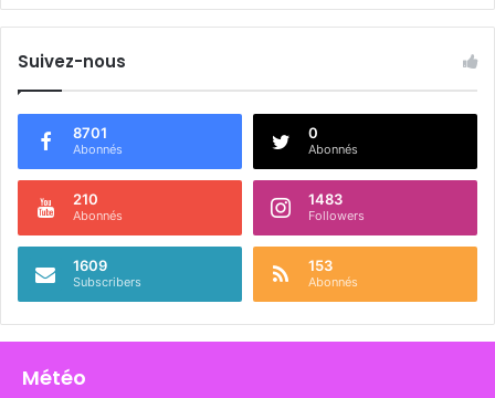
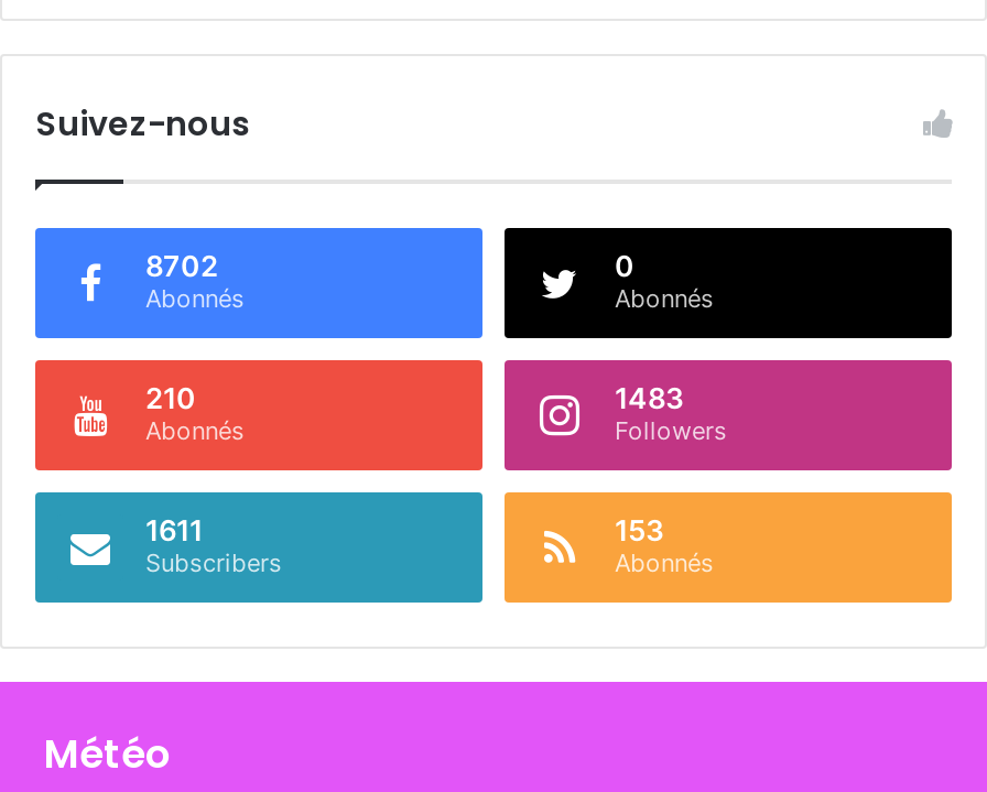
[73,124,107,142] 8701 -> [145,248,218,283] 8702
[73,257,107,275] 1609 -> [145,512,203,547] 1611

